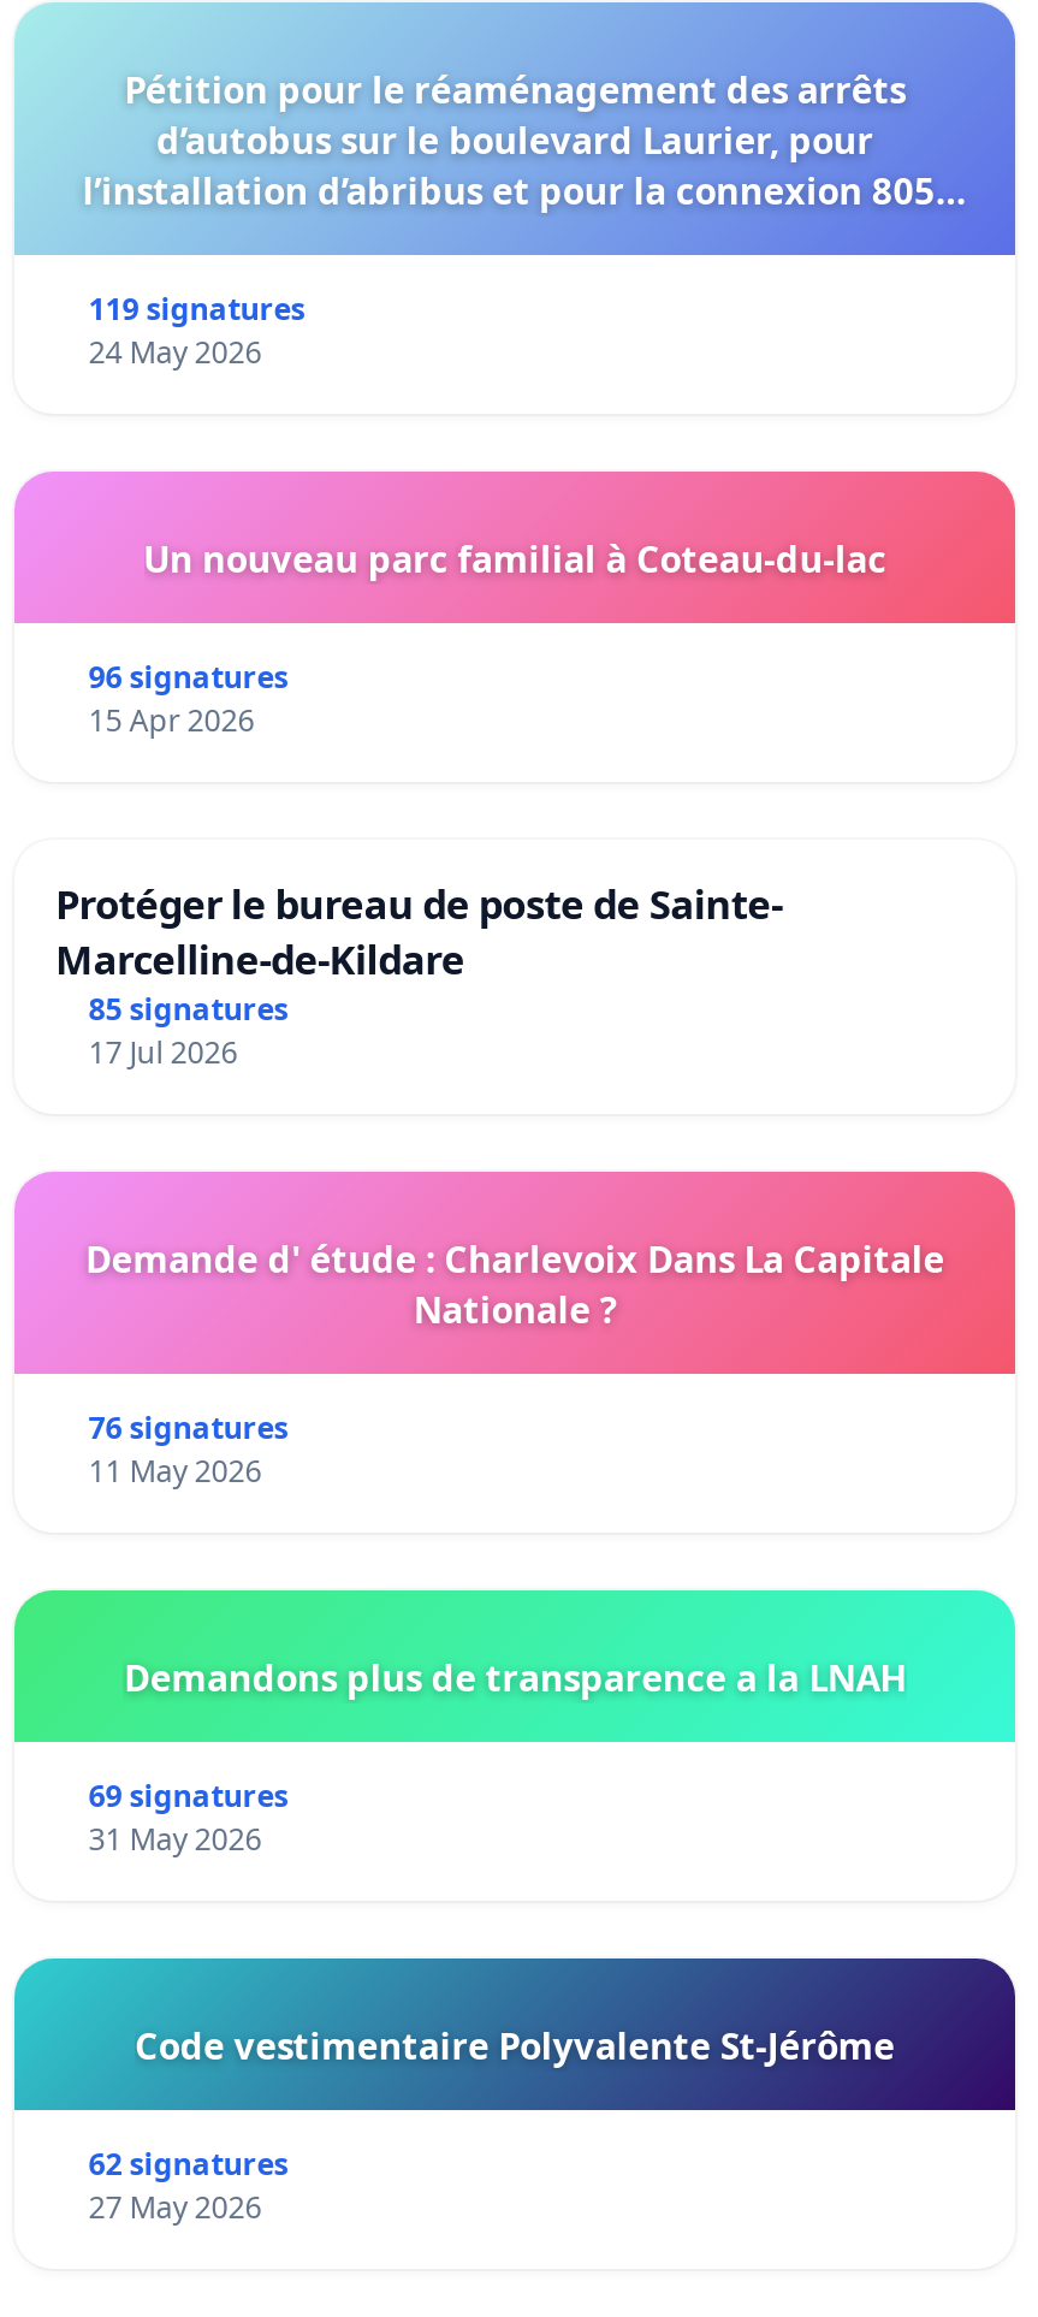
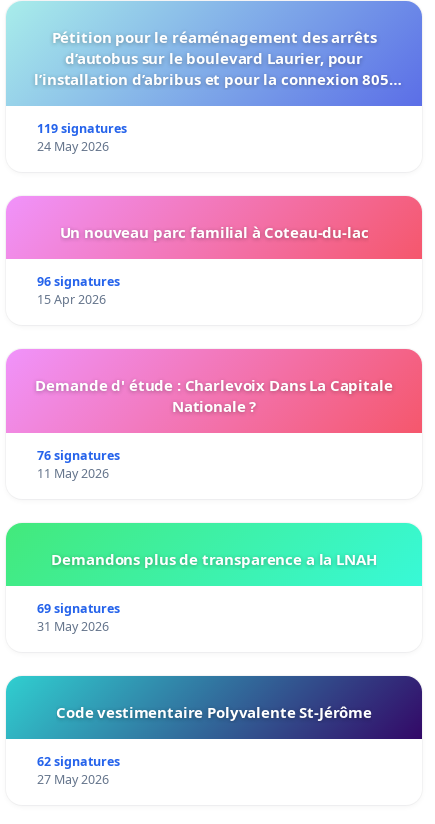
[55,876,782,1073] Protéger le bureau de poste de Sainte- | Marcelline-de-Kildare | 85 signatures | 17 Jul 2026 -> none

